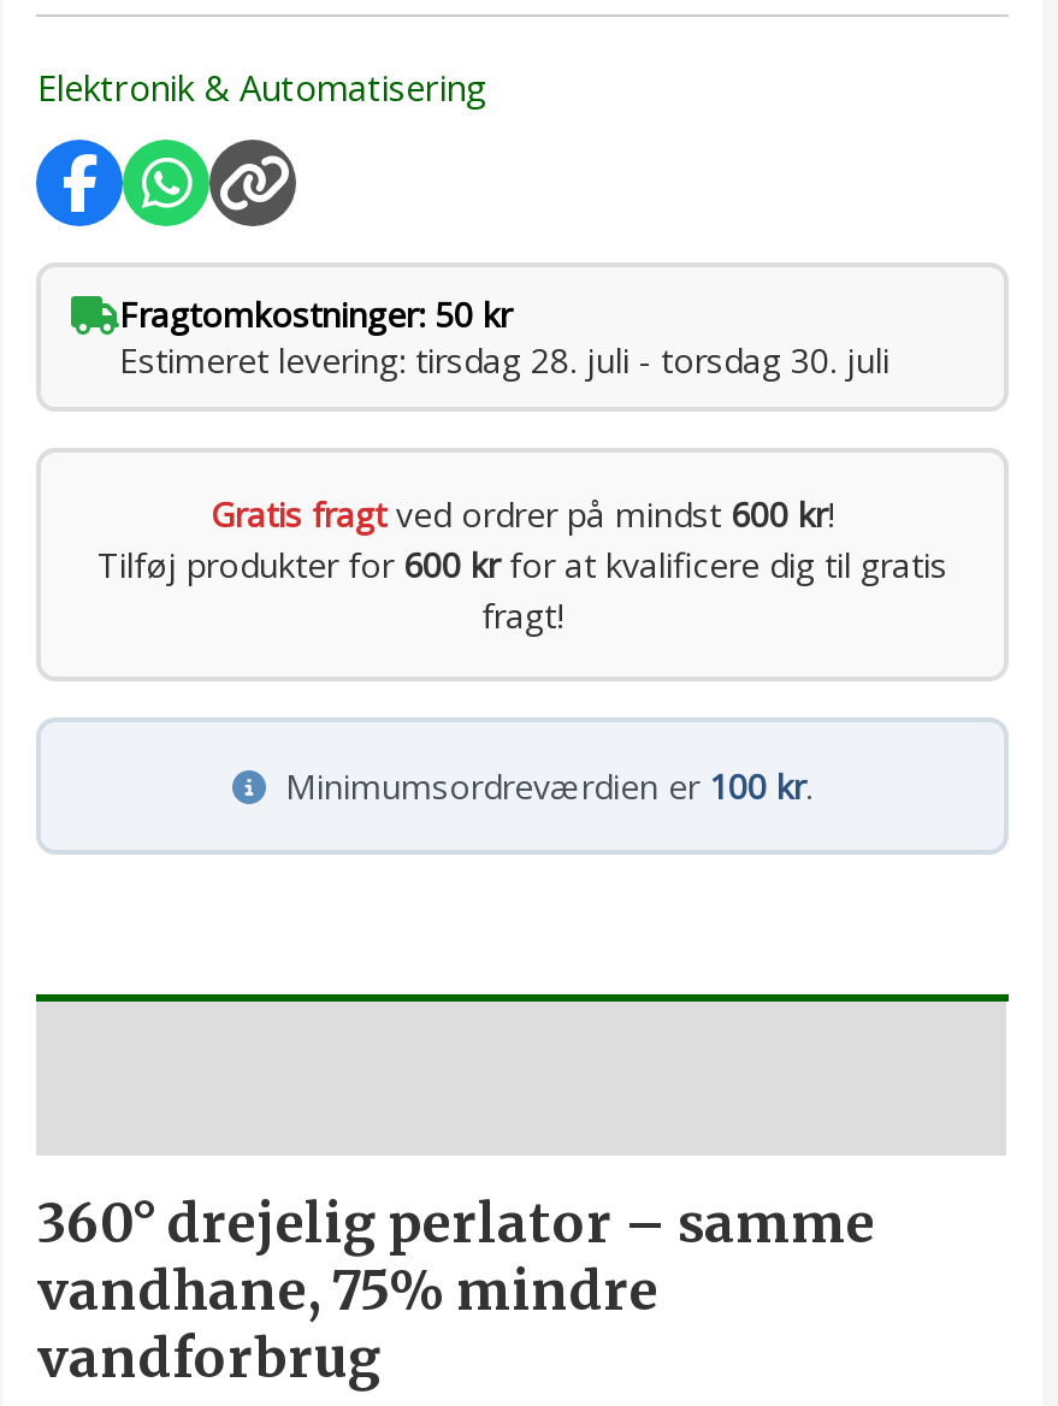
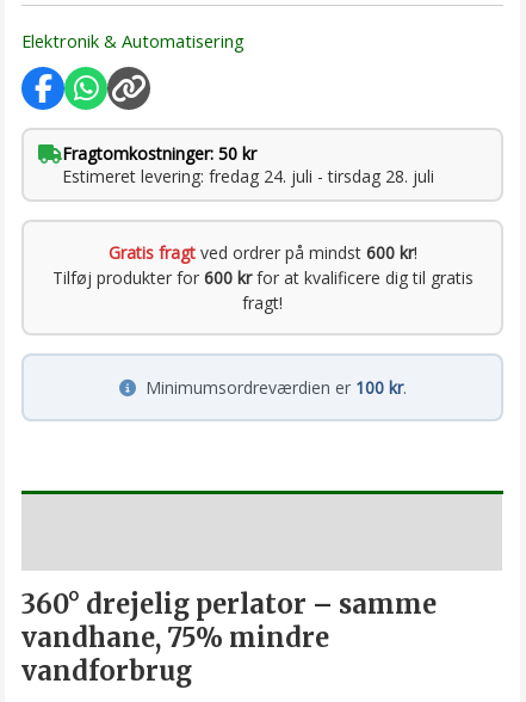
[119,337,889,382] Estimeret levering: tirsdag 28. juli - torsdag 30. juli -> [63,165,435,187] Estimeret levering: fredag 24. juli - tirsdag 28. juli

